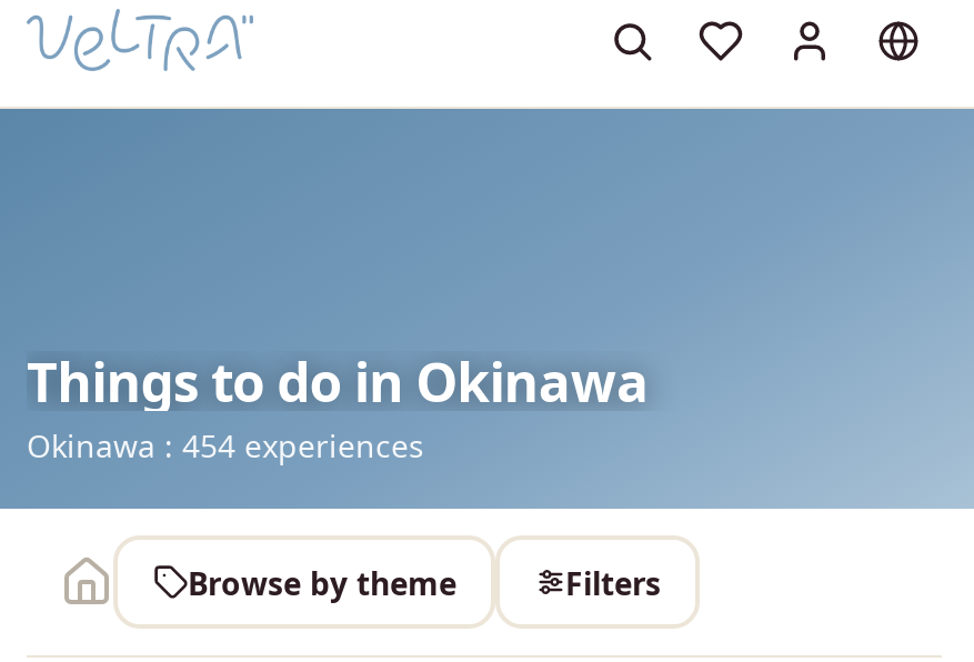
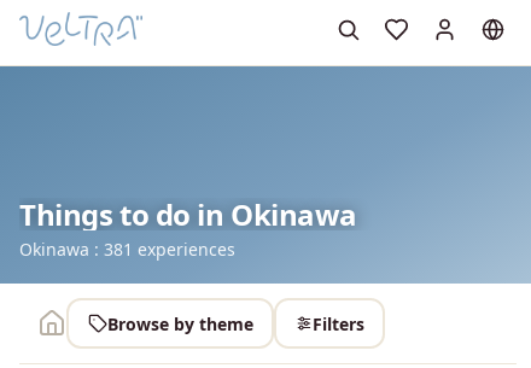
[27,424,424,467] Okinawa: 454 experiences -> [19,238,235,261] Okinawa: 381 experiences

